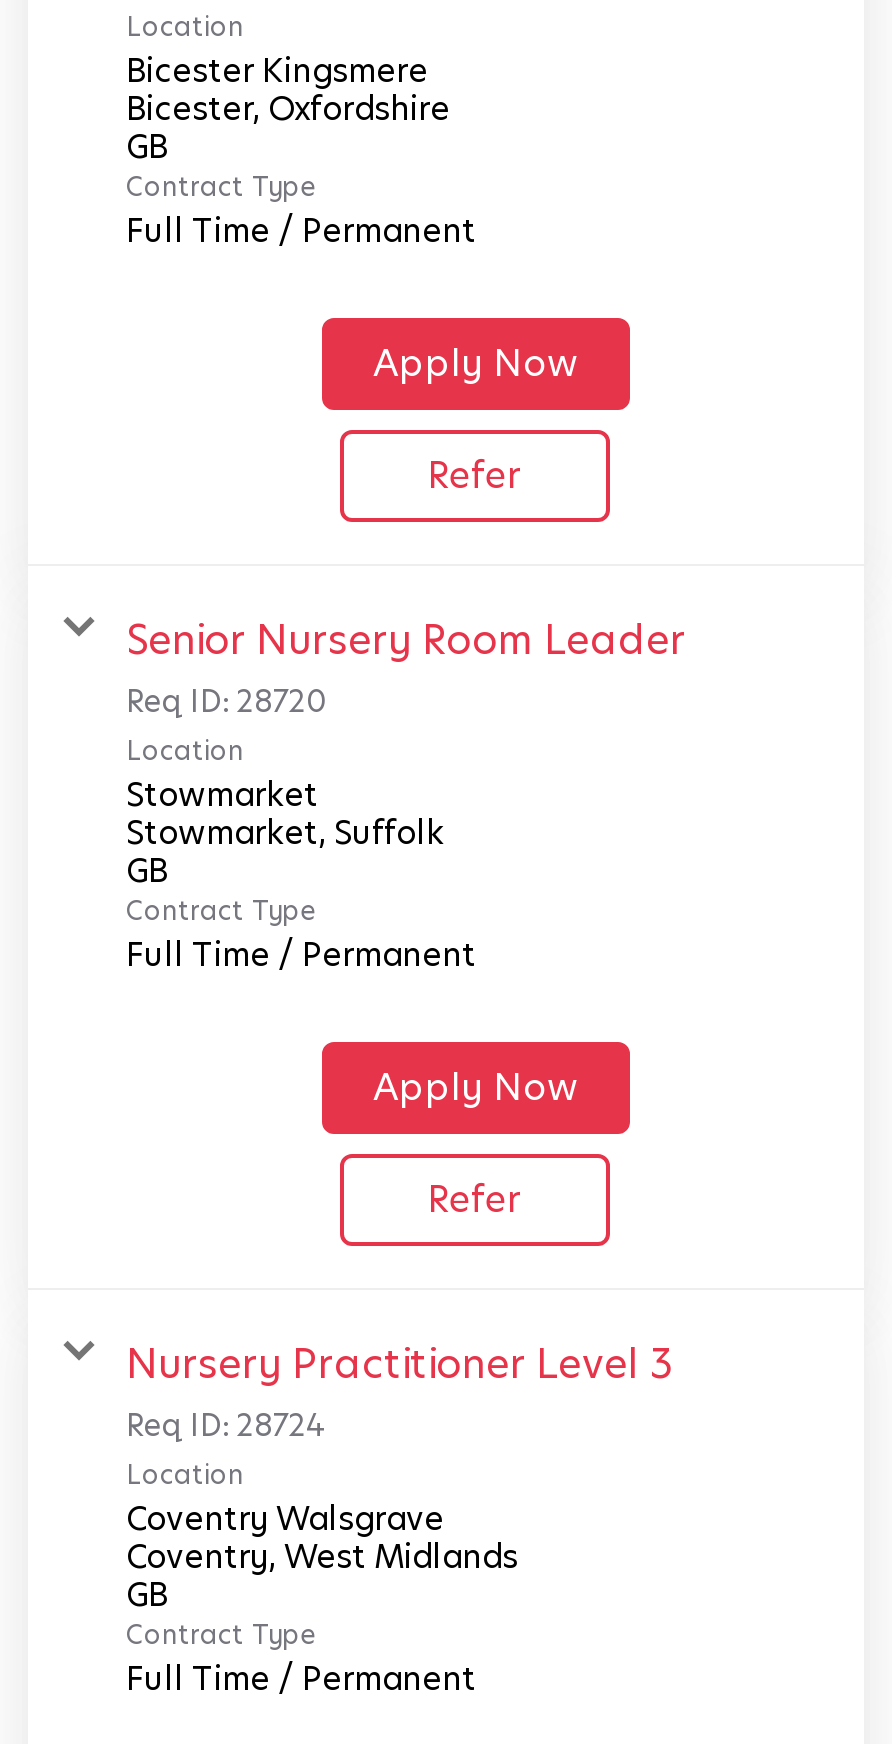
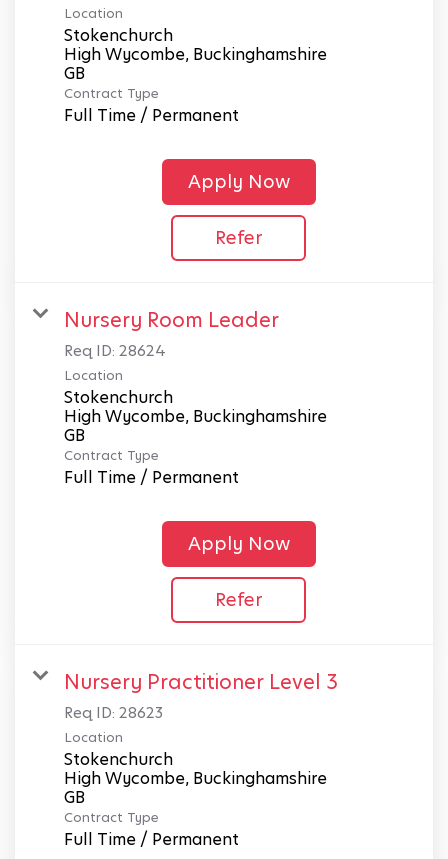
[126,47,450,131] Bicester Kingsmere | Bicester, Oxfordshire -> [64,24,331,66] Stokenchurch | High Wycombe, Buckinghamshire
[126,611,686,721] Senior Nursery Room Leader | Req ID: 28720 -> [64,306,279,361] Nursery Room Leader | Req ID: 28624
[126,771,444,855] Stowmarket | Stowmarket, Suffolk -> [64,386,331,428] Stokenchurch | High Wycombe, Buckinghamshire
[126,1403,328,1445] Req ID: 28724 -> [64,702,163,723] Req ID: 28623
[126,1495,518,1579] Coventry Walsgrave | Coventry, West Midlands -> [64,748,331,790] Stokenchurch | High Wycombe, Buckinghamshire

